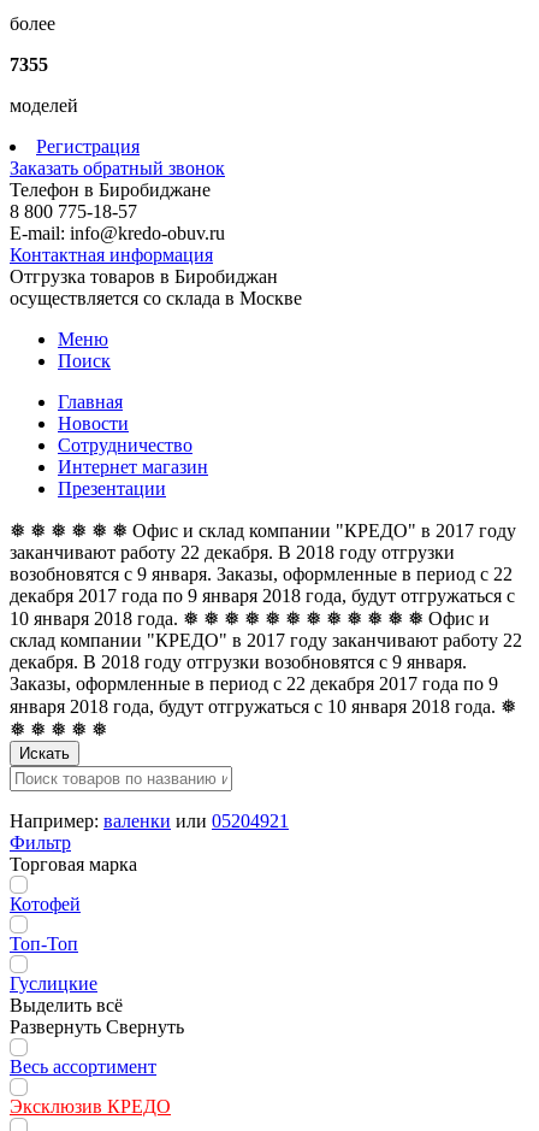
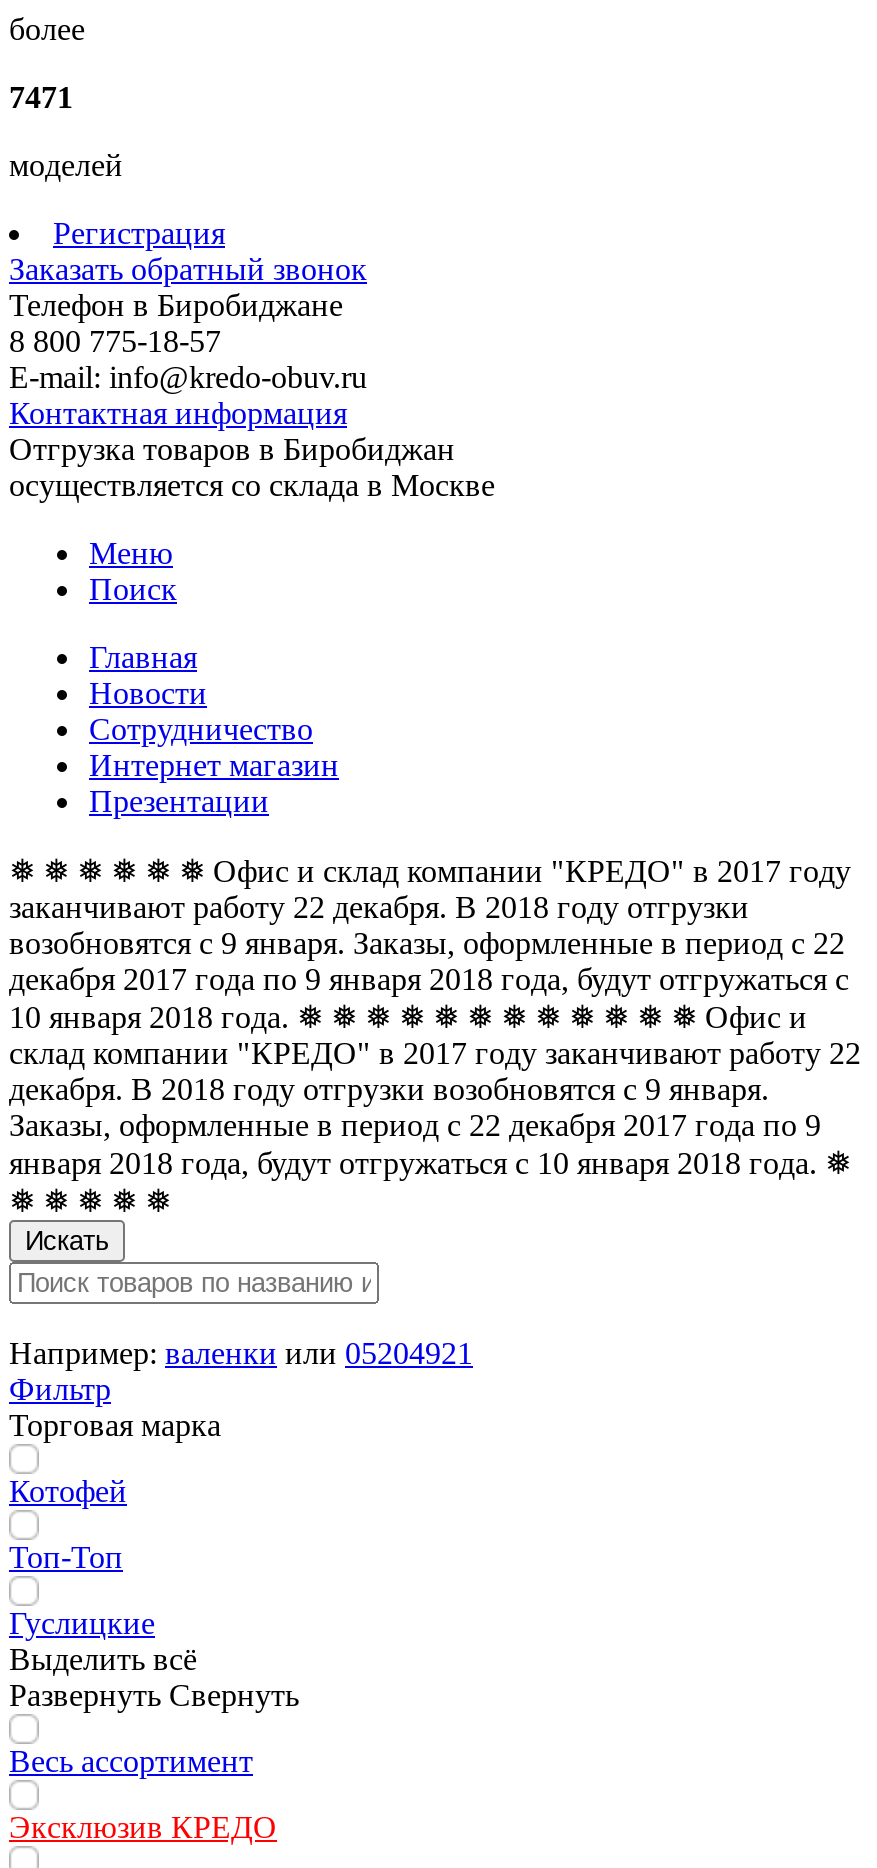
[10,54,48,75] 7355 -> [9,80,73,114] 7471

